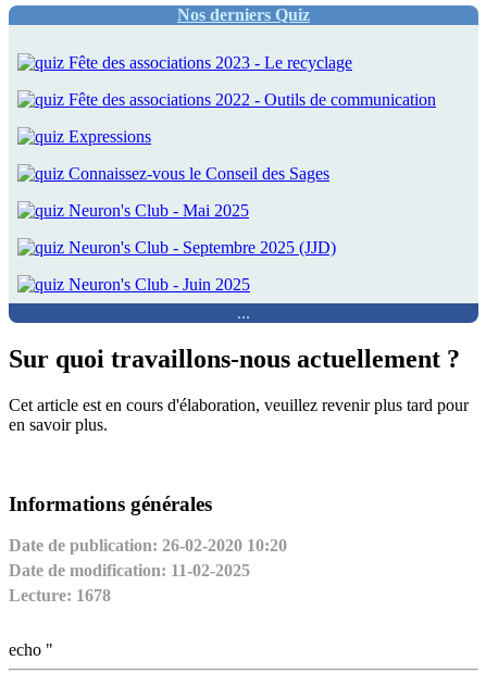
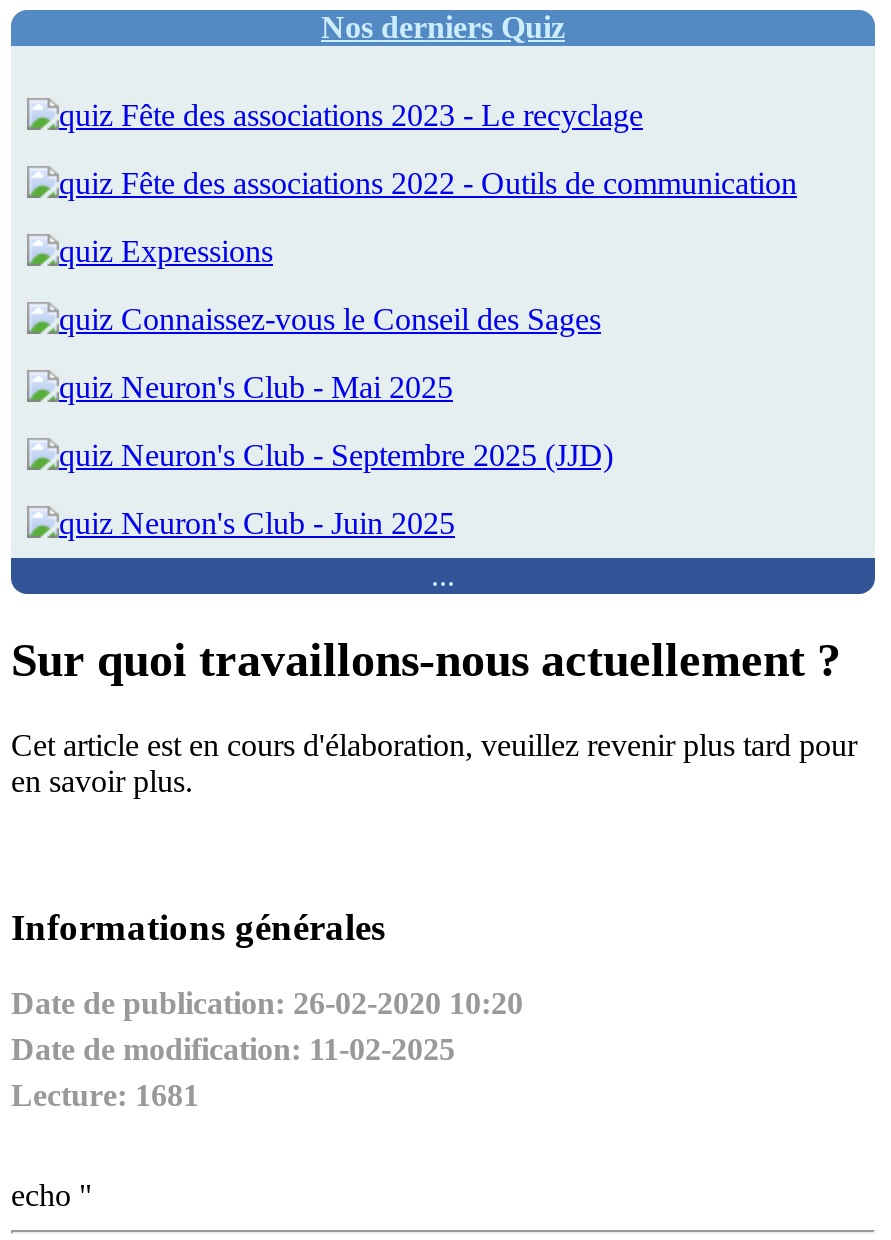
[9,586,111,605] Lecture: 1678 -> [11,1079,199,1113] Lecture: 1681

